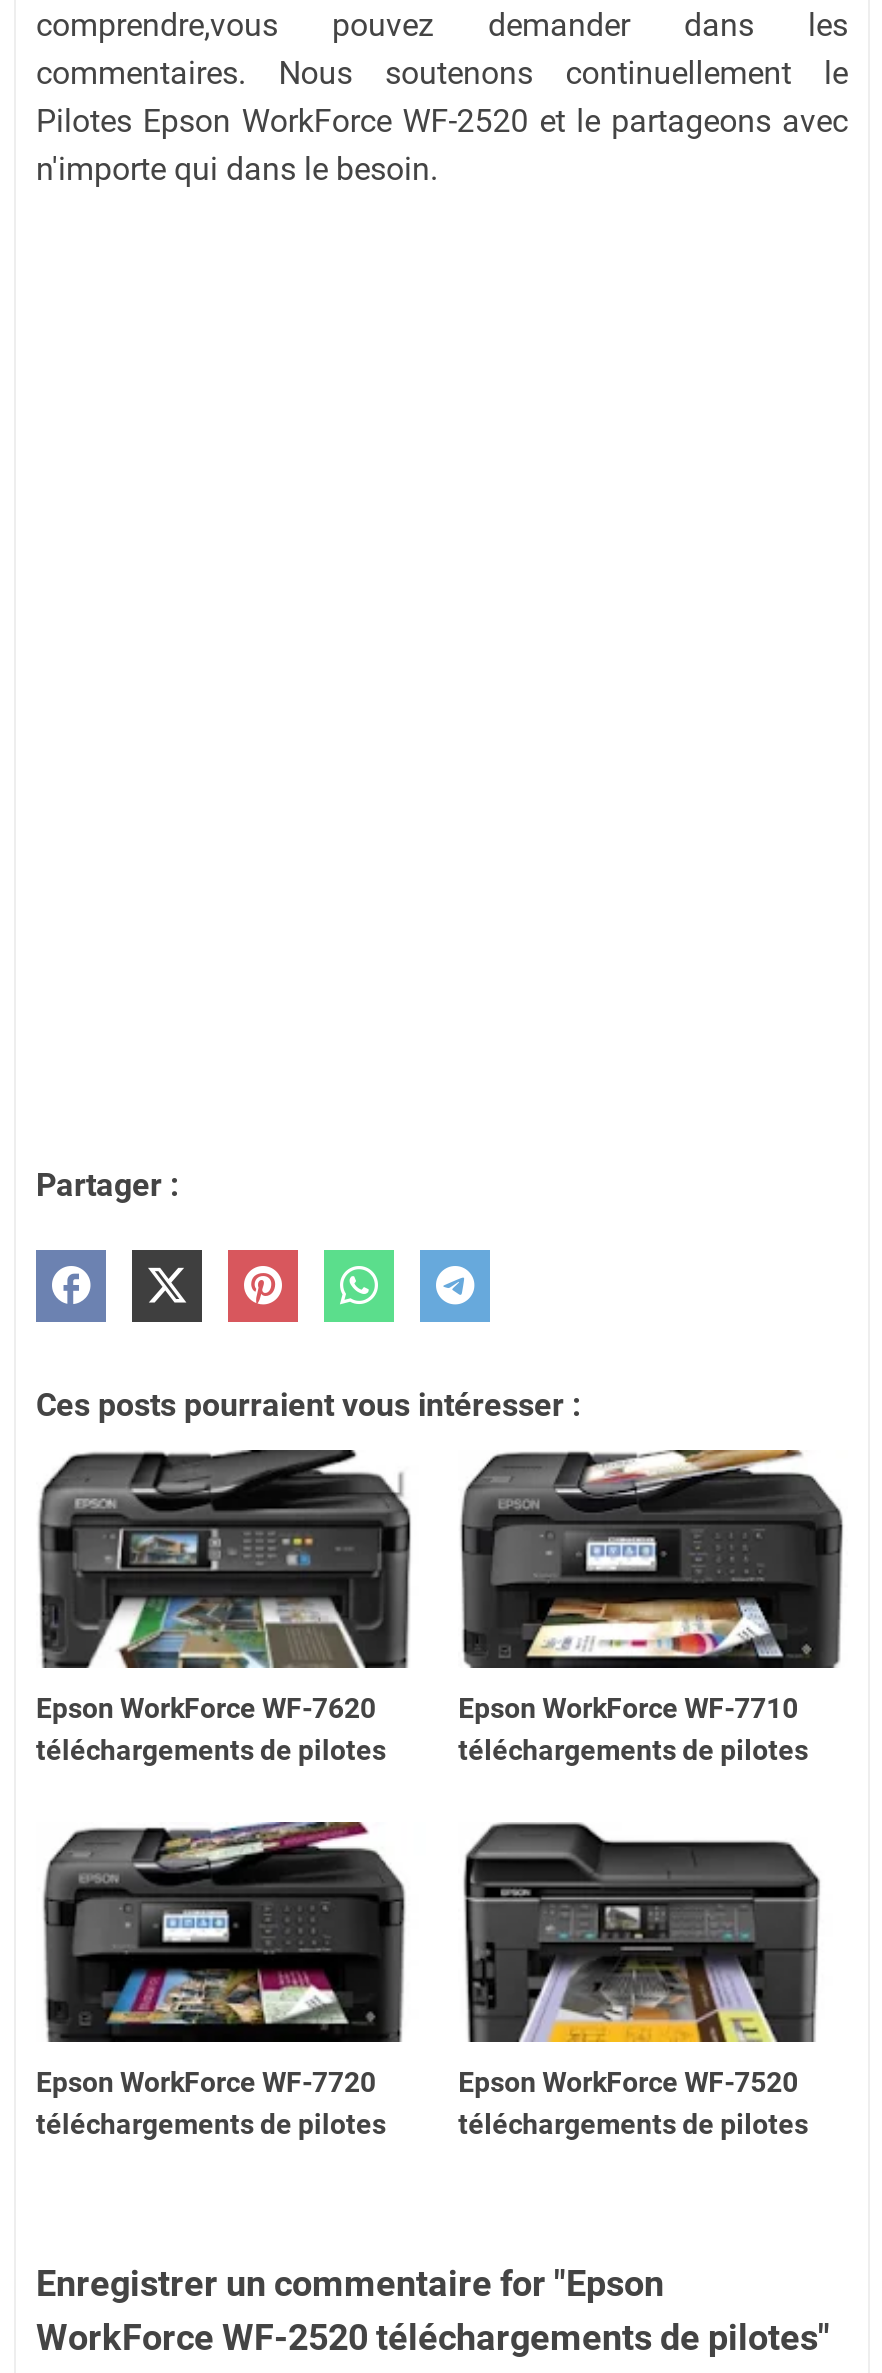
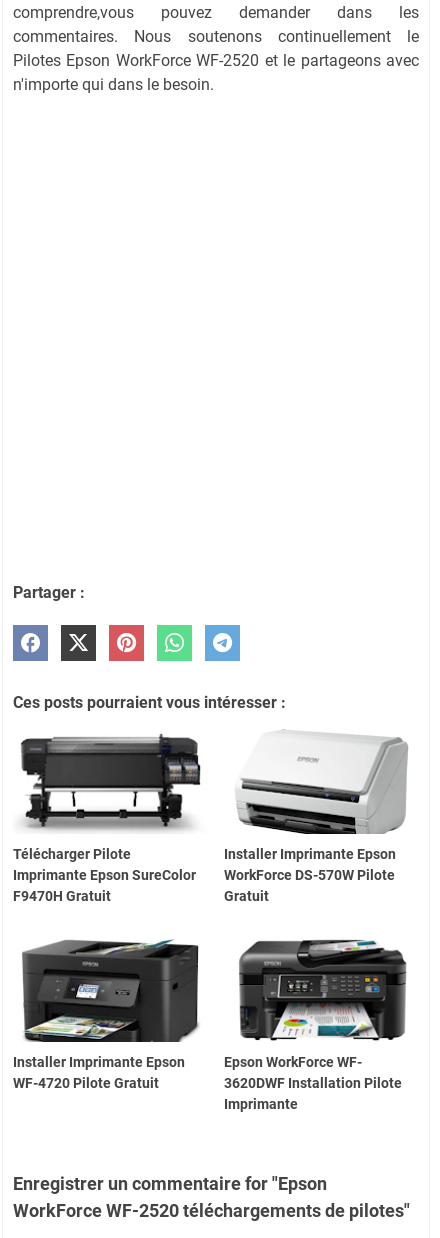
[36,1448,412,1766] [image] | Epson WorkForce WF-7620 | téléchargements de pilotes -> [13,734,200,904] [image] | Télécharger Pilote | Imprimante Epson SureColor | F9470H Gratuit
[458,1448,844,1766] [image] | Epson WorkForce WF-7710 | téléchargements de pilotes -> [224,730,415,904] [image] | Installer Imprimante Epson | WorkForce DS-570W Pilote | Gratuit
[36,1820,404,2140] [image] | Epson WorkForce WF-7720 | téléchargements de pilotes -> [13,939,198,1091] [image] | Installer Imprimante Epson | WF-4720 Pilote Gratuit
[458,1822,820,2140] [image] | Epson WorkForce WF-7520 | téléchargements de pilotes -> [224,939,407,1112] [image] | Epson WorkForce WF- | 3620DWF Installation Pilote | Imprimante

